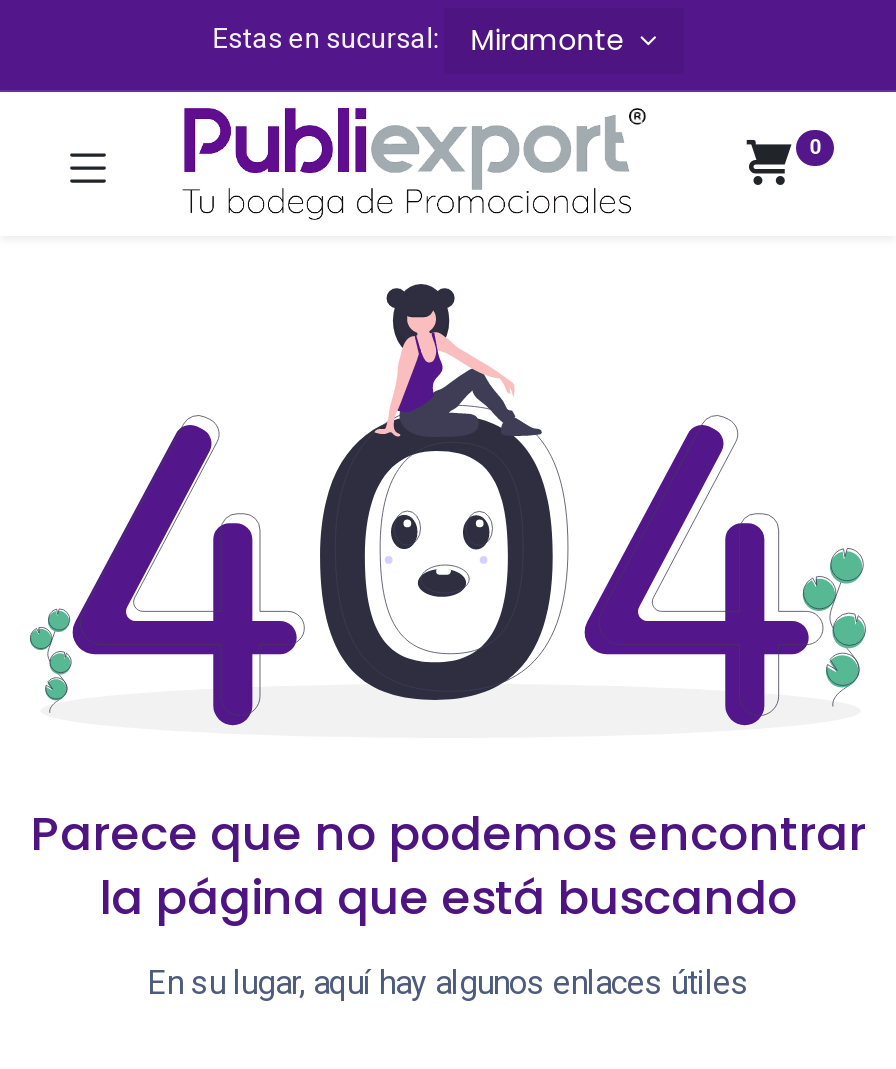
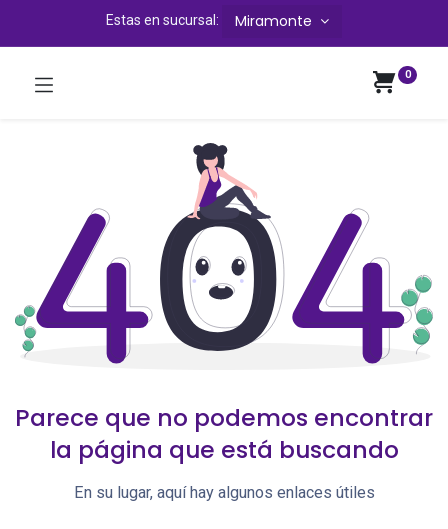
[182,106,648,222] [image] -> none

